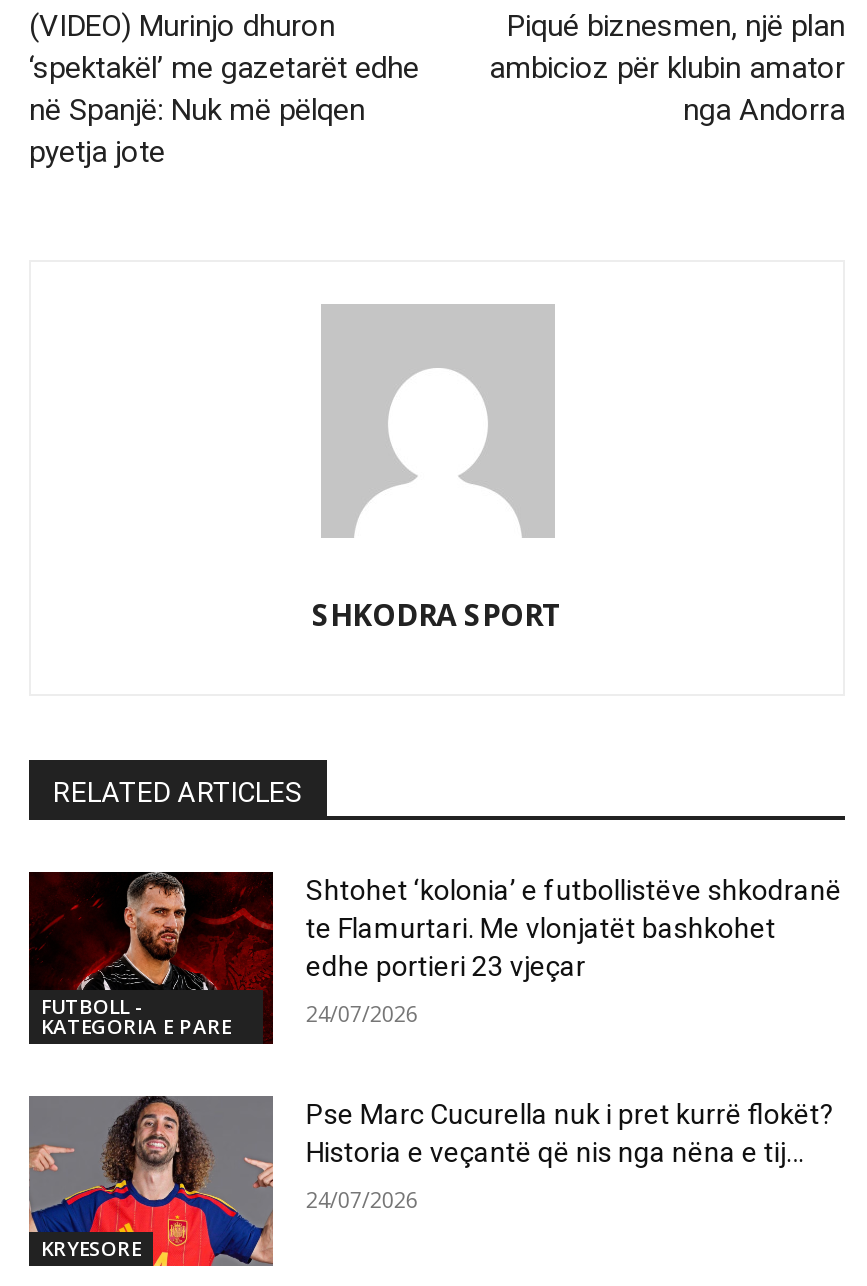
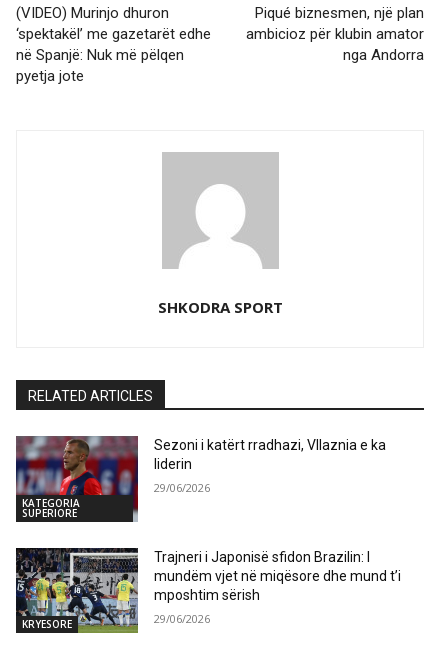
[29,870,275,1046] [image] | FUTBOLL - | KATEGORIA E PARE -> [15,435,139,522] [image] | KATEGORIA | SUPERIORE
[306,874,842,982] Shtohet ‘kolonia’ e futbollistëve shkodranë | te Flamurtari. Me vlonjatët bashkohet | edhe portieri 23 vjeçar -> [154,437,386,472] Sezoni i katërt rradhazi, Vllaznia e ka | liderin
[306,998,418,1028] 24/07/2026 -> [154,480,210,495] 29/06/2026
[27,1096,834,1268] [image] | Pse Marc Cucurella nuk i pret kurrë flokët? | Historia e veçantë që nis nga nëna e tij… -> [15,547,401,634] [image] | Trajneri i Japonisë sfidon Brazilin: I | mundëm vjet në miqësore dhe mund t’i | mposhtim sërish
[306,1183,418,1213] 24/07/2026 -> [154,611,210,626] 29/06/2026

